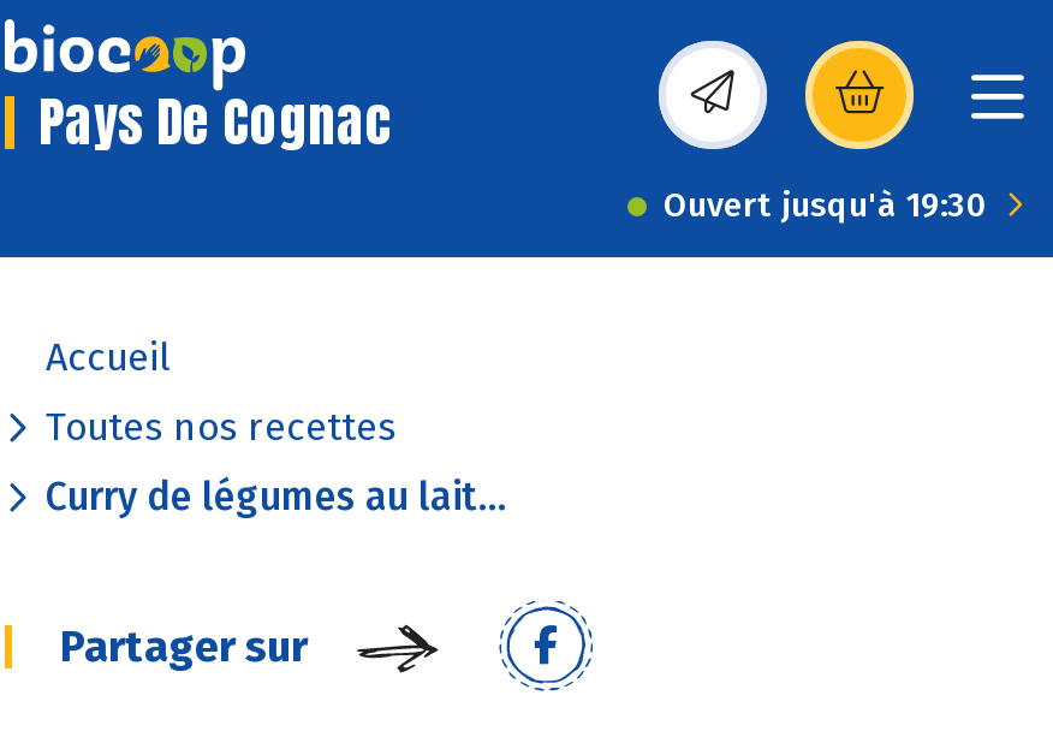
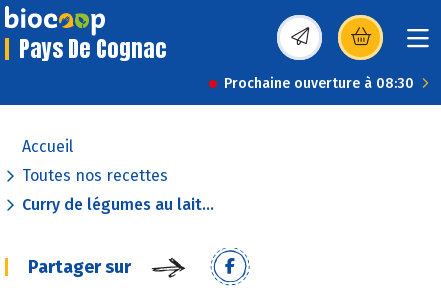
[664,185,988,226] Ouvert jusqu'à 19:30 -> [224,75,414,92] Prochaine ouverture à 08:30

